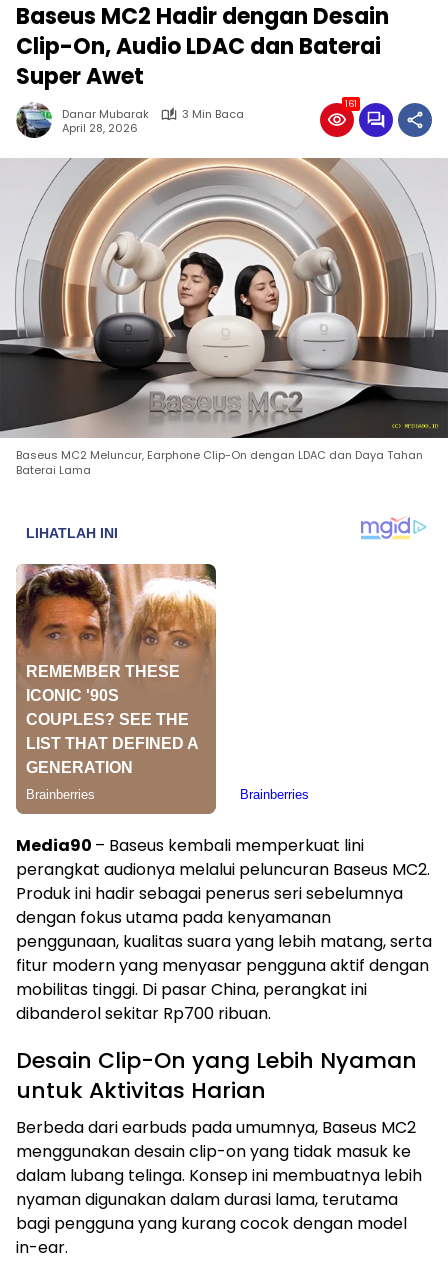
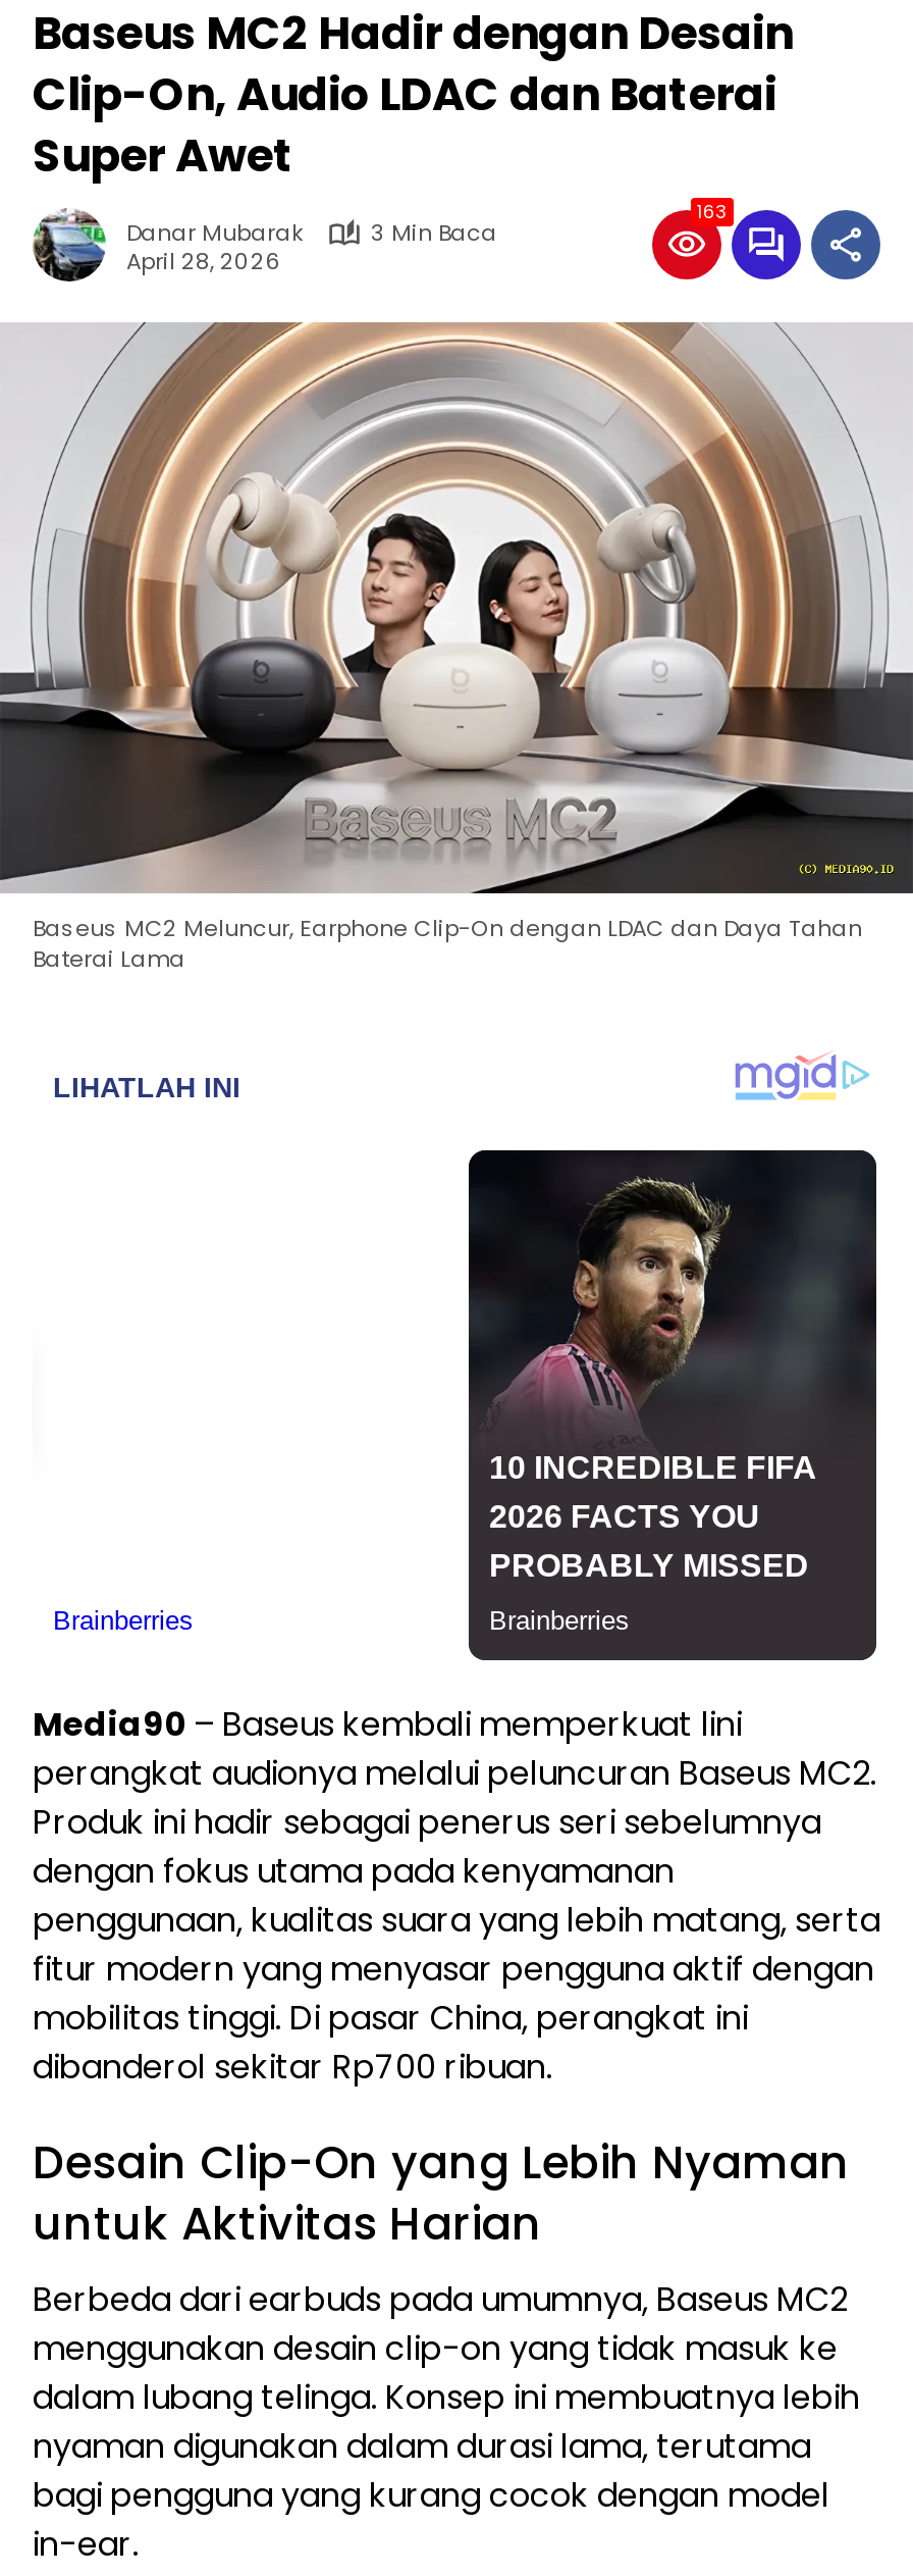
[345,98,357,110] 161 -> [697,200,728,224] 163
none -> [467,1148,878,1662] [image]
[15,563,217,815] [image] -> none

